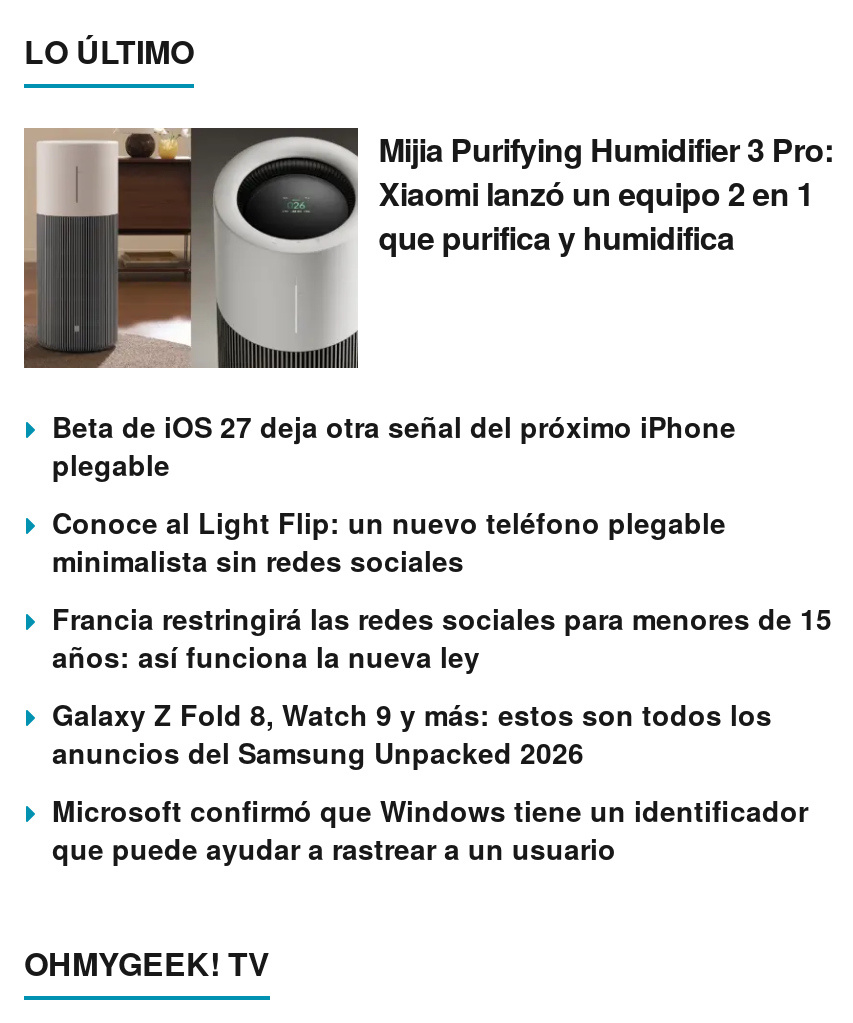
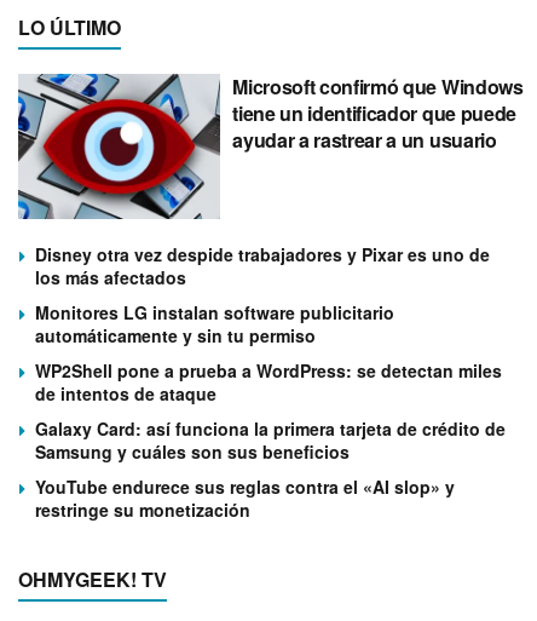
[22,126,833,370] [image] | Mijia Purifying Humidifier 3 Pro: | Xiaomi lanzó un equipo 2 en 1 | que purifica y humidifica -> [17,73,523,220] [image] | Microsoft confirmó que Windows | tiene un identificador que puede | ayudar a rastrear a un usuario
[52,406,832,868] Beta de iOS 27 deja otra señal del próximo iPhone | plegable | Conoce al Light Flip: un nuevo teléfono plegable | minimalista sin redes sociales | Francia restringirá las redes sociales para menores de 15 | años: así funciona la nueva ley | Galaxy Z Fold 8, Watch 9 y más: estos son todos los | anuncios del Samsung Unpacked 2026 | Microsoft confirmó que Windows tiene un identificador | que puede ayudar a rastrear a un usuario -> [35,242,506,522] Disney otra vez despide trabajadores y Pixar es uno de | los más afectados | Monitores LG instalan software publicitario | automáticamente y sin tu permiso | WP2Shell pone a prueba a WordPress: se detectan miles | de intentos de ataque | Galaxy Card: así funciona la primera tarjeta de crédito de | Samsung y cuáles son sus beneficios | YouTube endurece sus reglas contra el «AI slop» y | restringe su monetización

